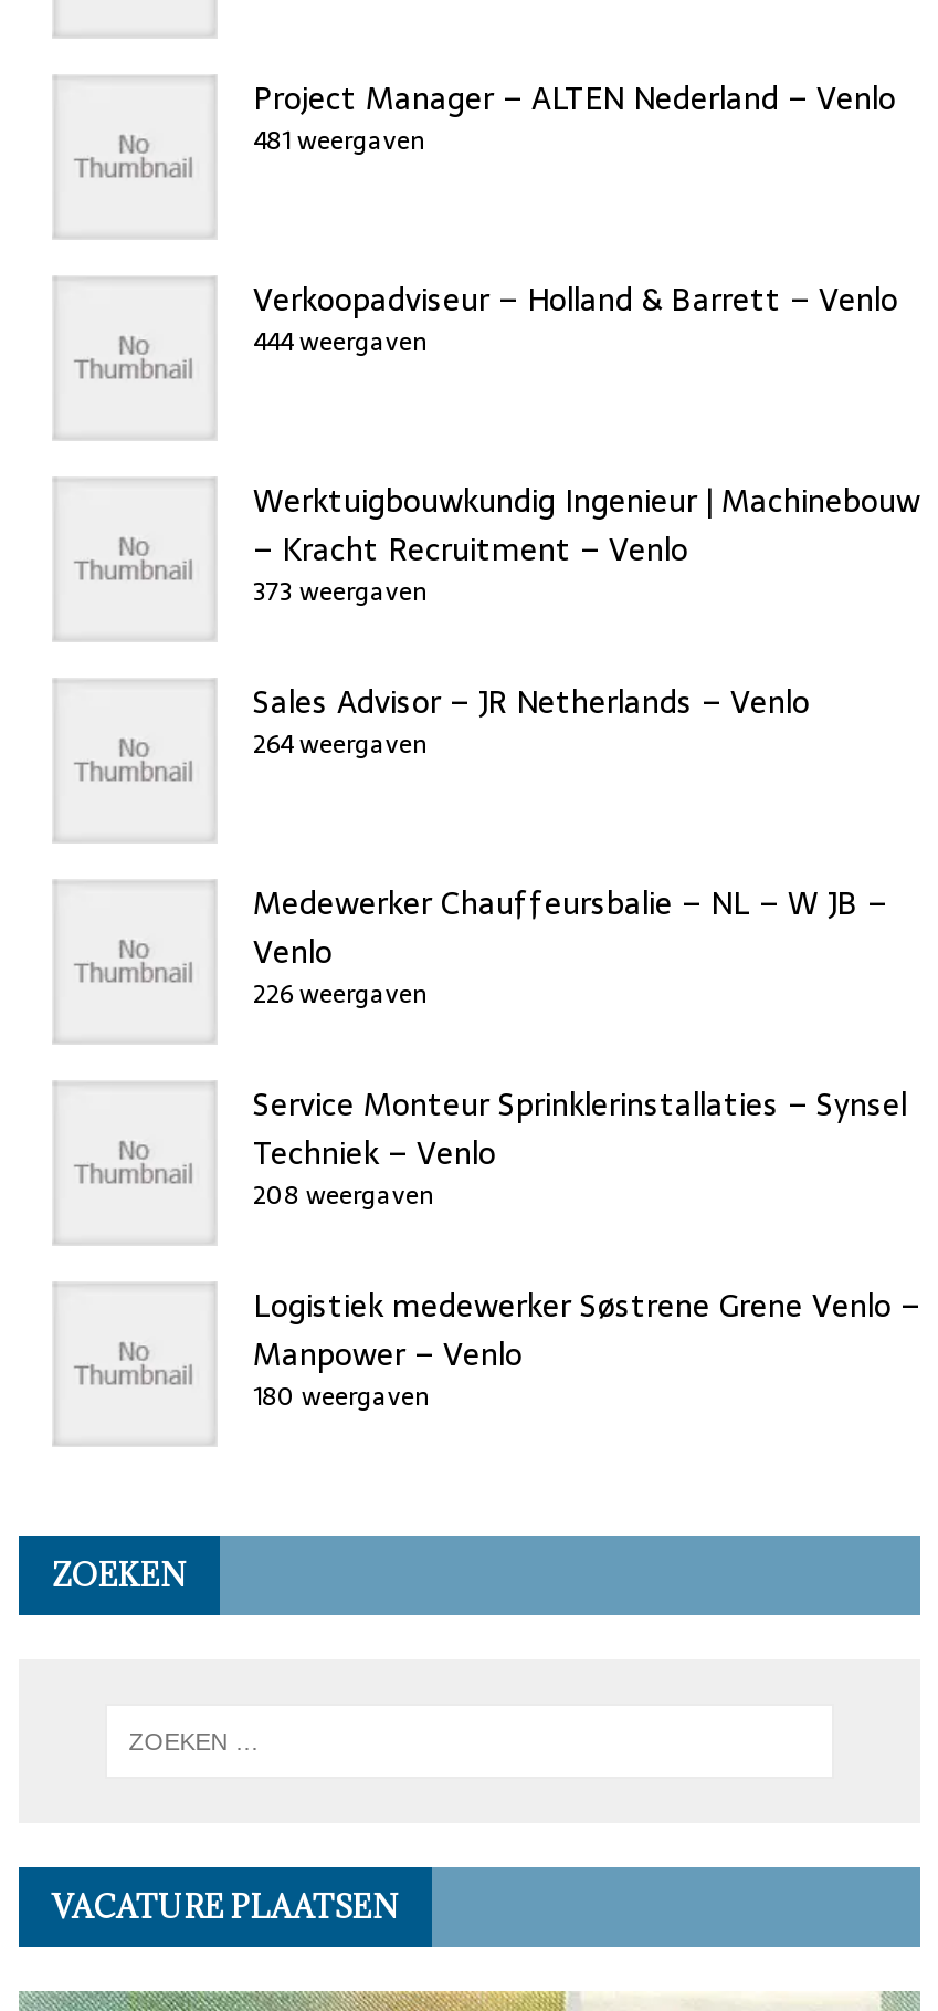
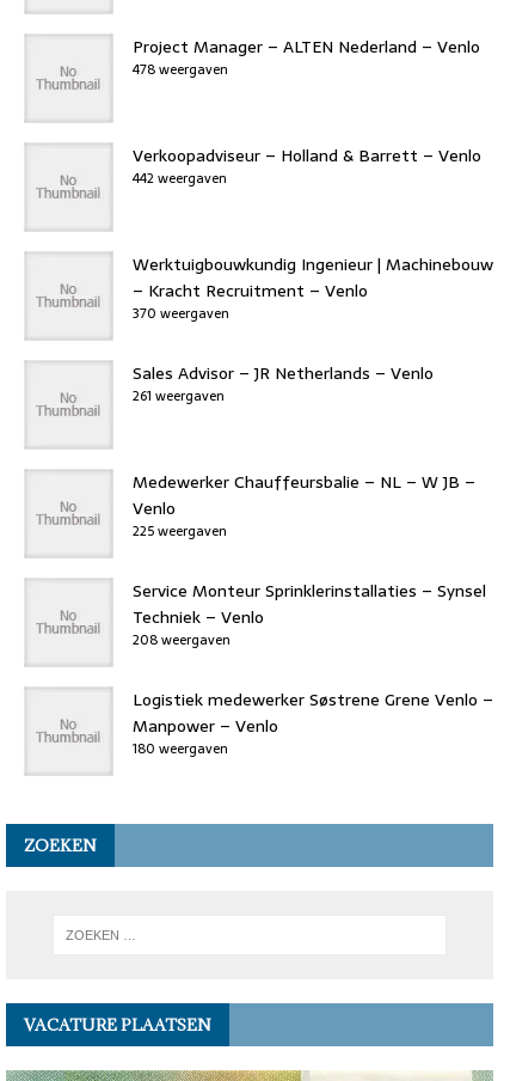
[253,120,425,159] 481 weergaven -> [133,58,228,80] 478 weergaven
[253,321,428,361] 444 weergaven -> [133,167,227,188] 442 weergaven
[253,571,428,610] 373 weergaven -> [133,302,229,324] 370 weergaven
[253,723,428,763] 264 weergaven -> [133,385,225,406] 261 weergaven
[253,973,428,1013] 226 weergaven -> [133,520,227,541] 225 weergaven

